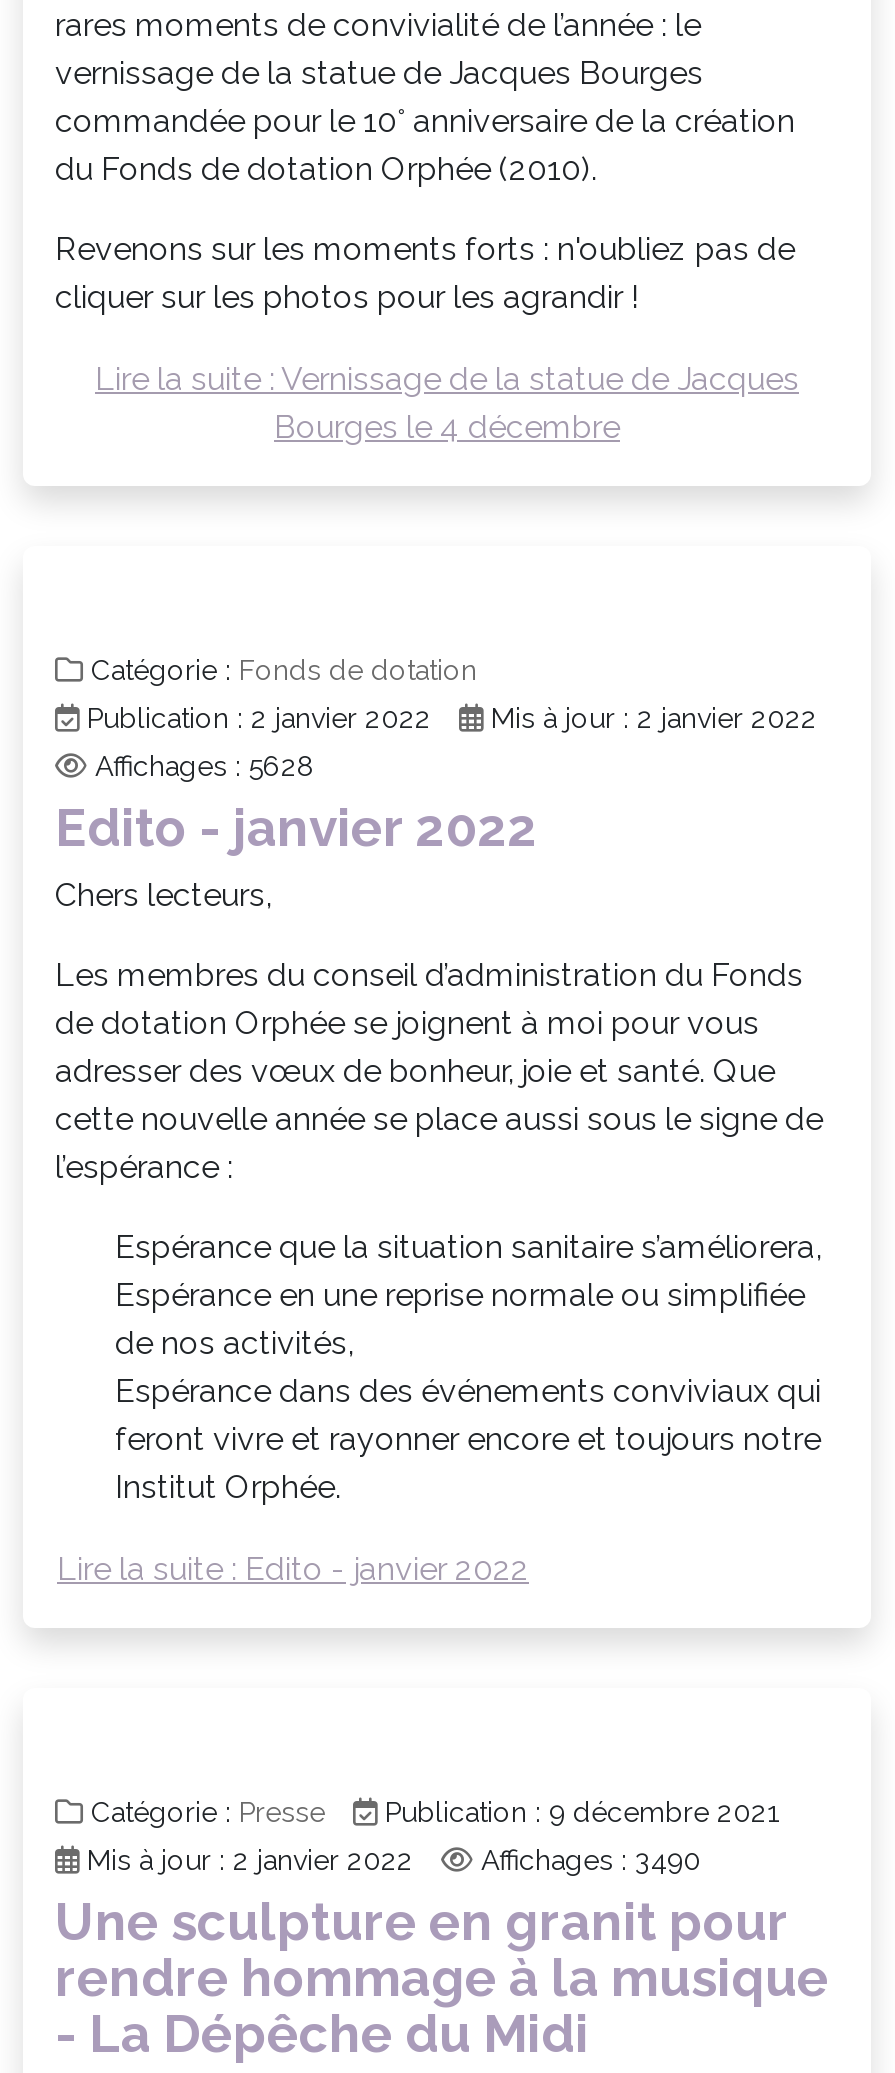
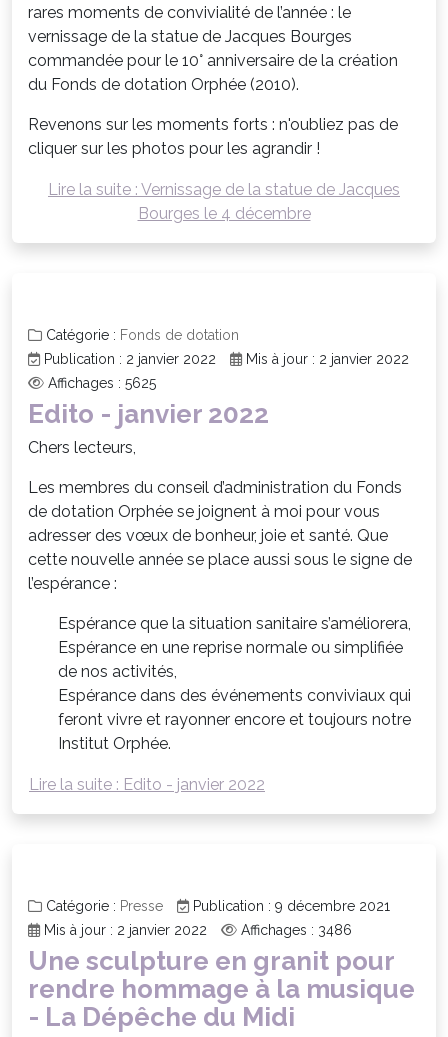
[95,750,315,782] Affichages : 5628 -> [48,375,156,391] Affichages : 5625
[481,1844,701,1876] Affichages : 3490 -> [241,922,352,938] Affichages : 3486

